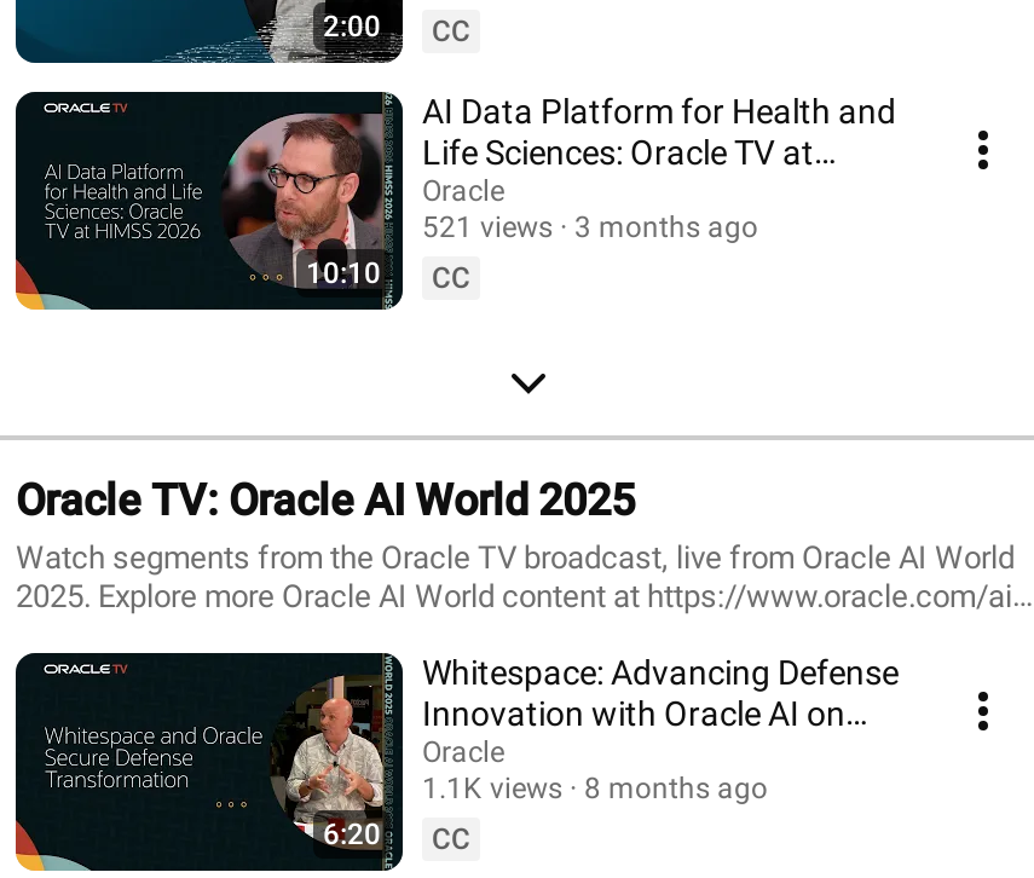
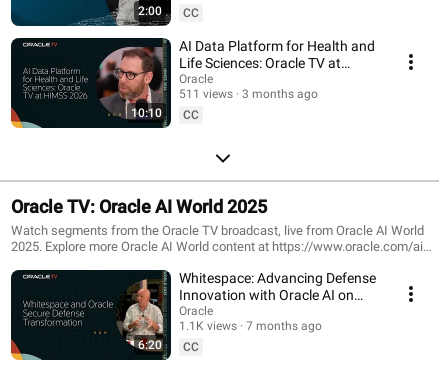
[422,209,758,243] 521 views 3 months ago -> [179,86,318,100] 511 views 3 months ago
[584,770,768,804] 8 months ago -> [246,318,322,332] 7 months ago

